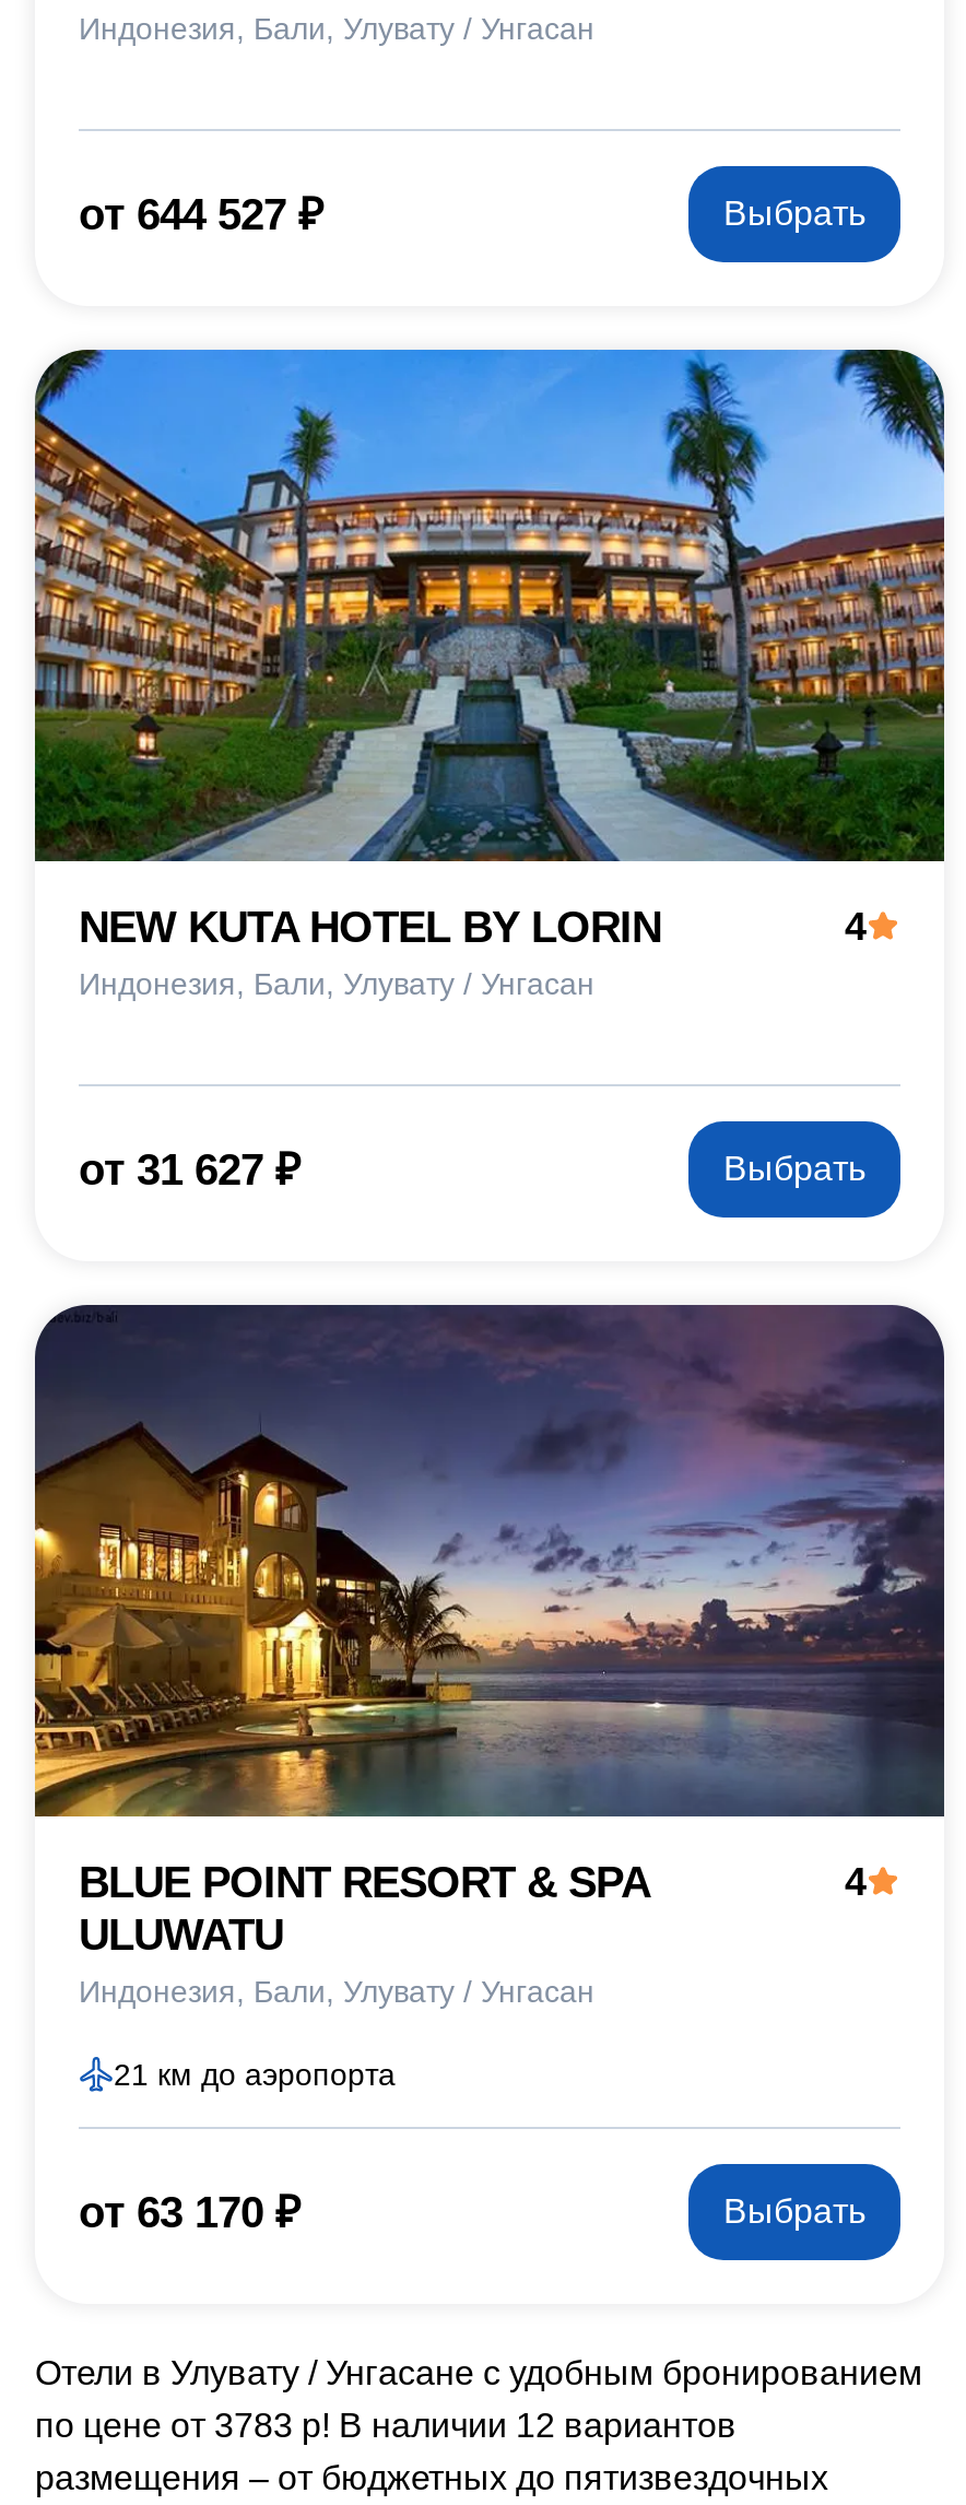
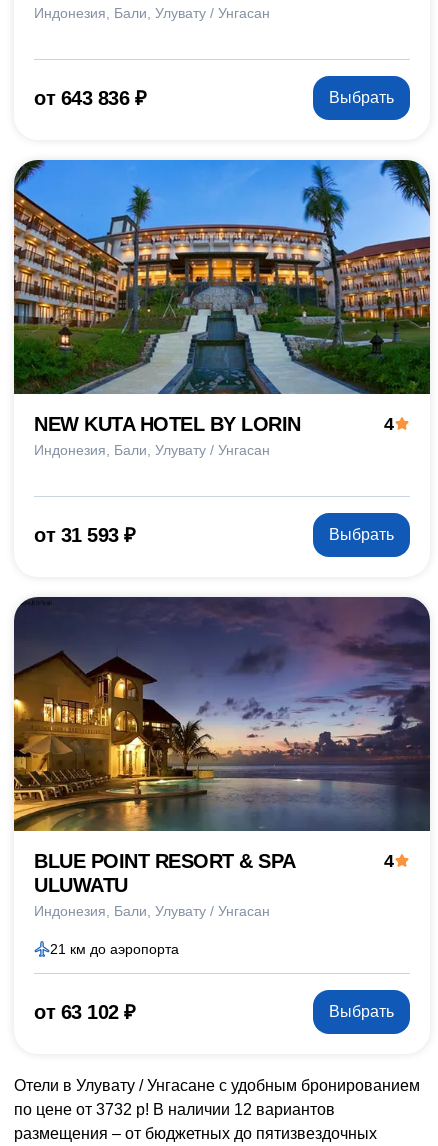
[79,190,323,238] от 644 527 ₽ -> [34,87,146,109] от 643 836 ₽
[79,1145,301,1193] от 31 627 ₽ -> [34,524,135,546] от 31 593 ₽
[79,2188,301,2236] от 63 170 ₽ -> [34,1001,135,1023] от 63 102 ₽
[35,2407,737,2444] по цене от 3783 р! В наличии 12 вариантов -> [14,1101,335,1118] по цене от 3732 р! В наличии 12 вариантов

